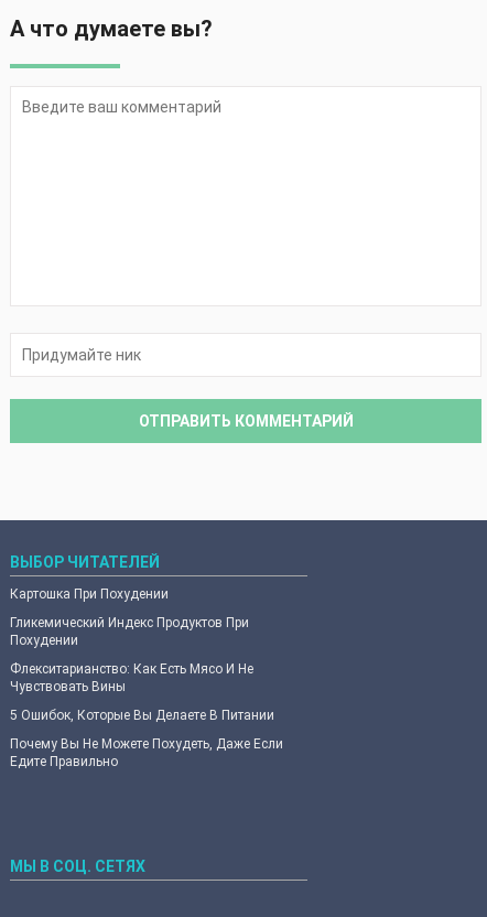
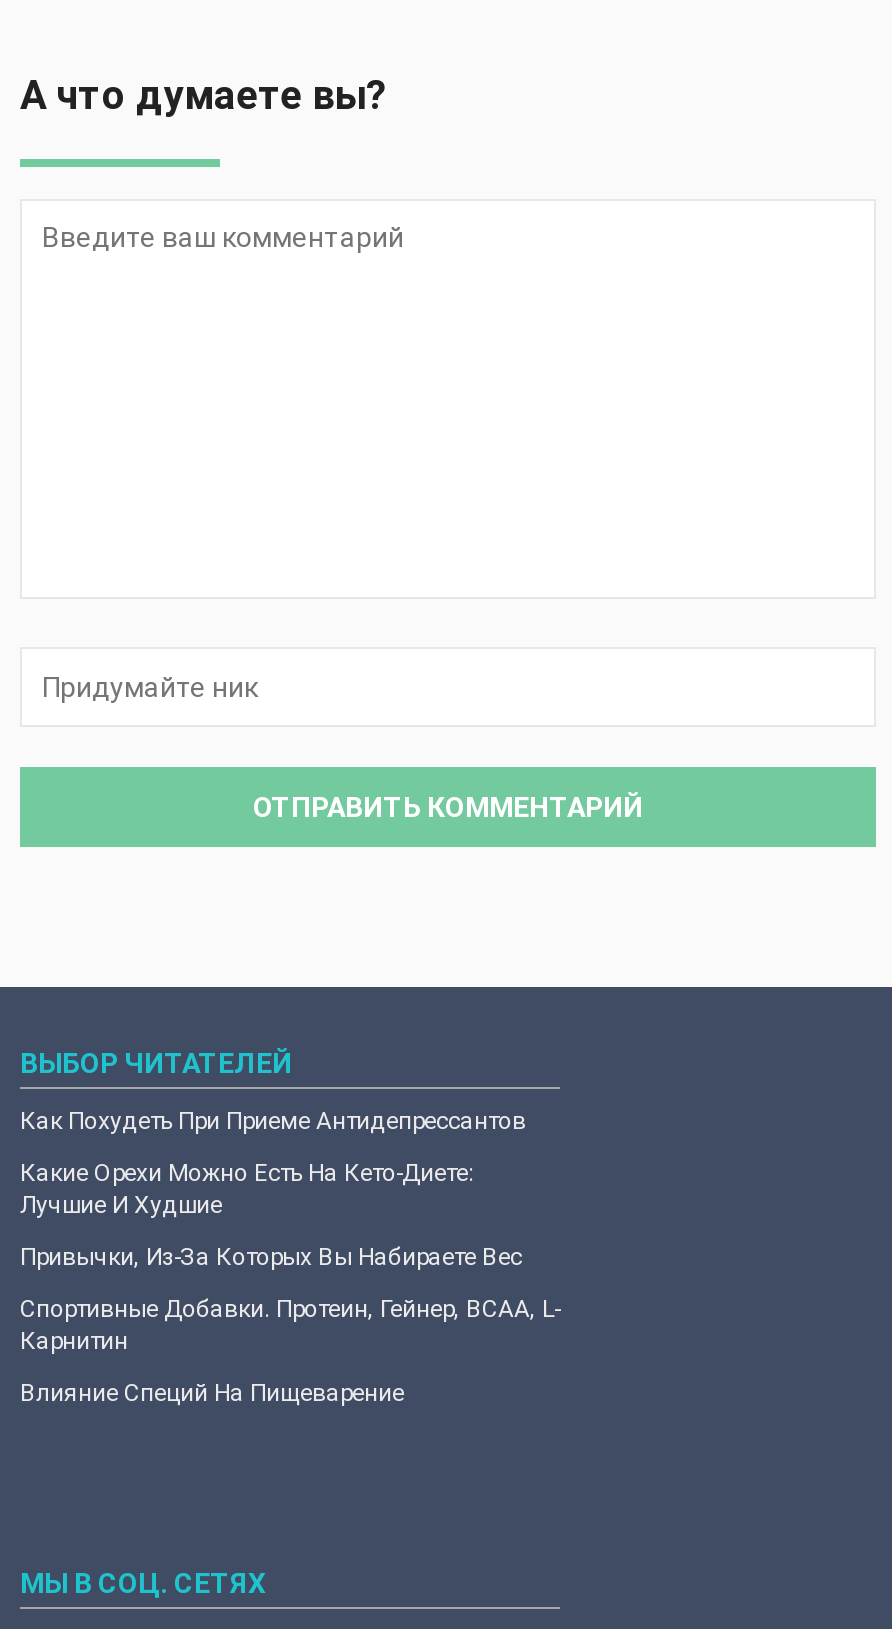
[10,586,169,602] Картошка При Похудении -> [20,1107,526,1135] Как Похудеть При Приеме Антидепрессантов
[10,615,249,648] Гликемический Индекс Продуктов При | Похудении -> [20,1159,474,1219] Какие Орехи Можно Есть На Кето-Диете: | Лучшие И Худшие
[10,661,253,694] Флекситарианство: Как Есть Мясо И Не | Чувствовать Вины -> [20,1243,522,1271] Привычки, Из-За Которых Вы Набираете Вес
[10,708,274,723] 5 Ошибок, Которые Вы Делаете В Питании -> [20,1295,560,1355] Спортивные Добавки. Протеин, Гейнер, ВСАА, L- | Карнитин
[10,736,283,769] Почему Вы Не Можете Похудеть, Даже Если | Едите Правильно -> [20,1379,404,1407] Влияние Специй На Пищеварение

